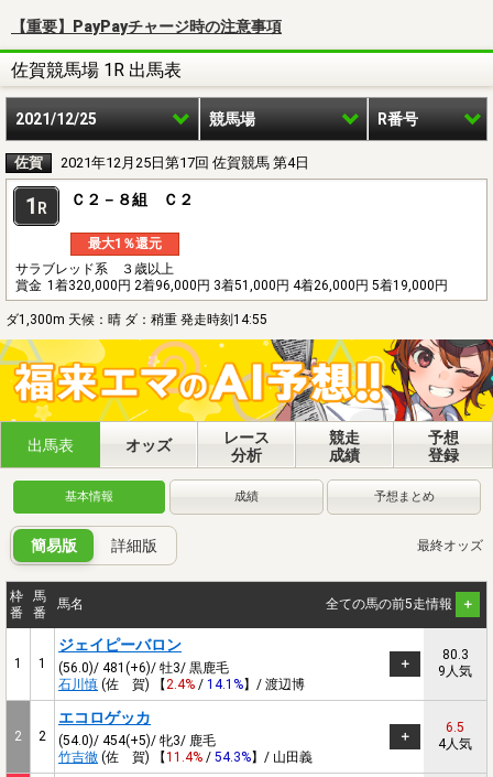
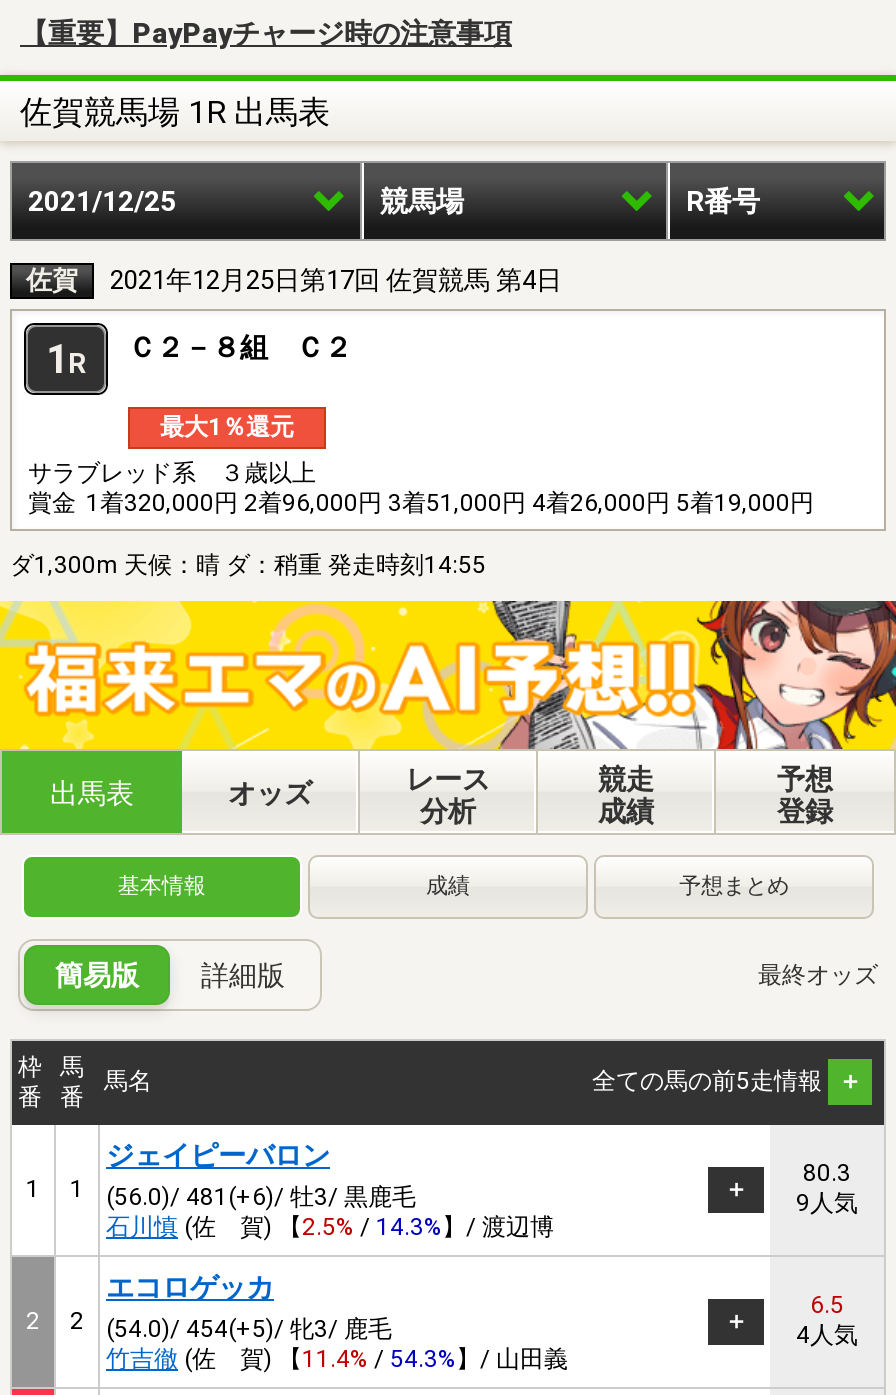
[58,677,305,693] 石川慎(佐 賀) 【2.4% / 14.1%】/ 渡辺博 -> [106,1214,554,1242] 石川慎(佐 賀) 【2.5% / 14.3%】/ 渡辺博

